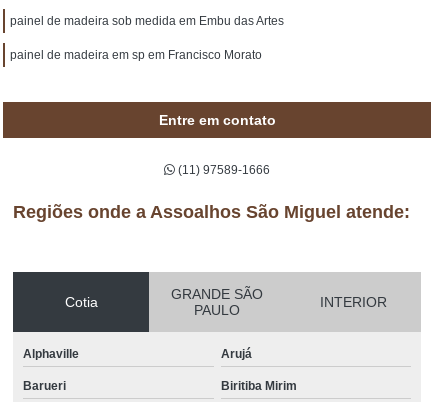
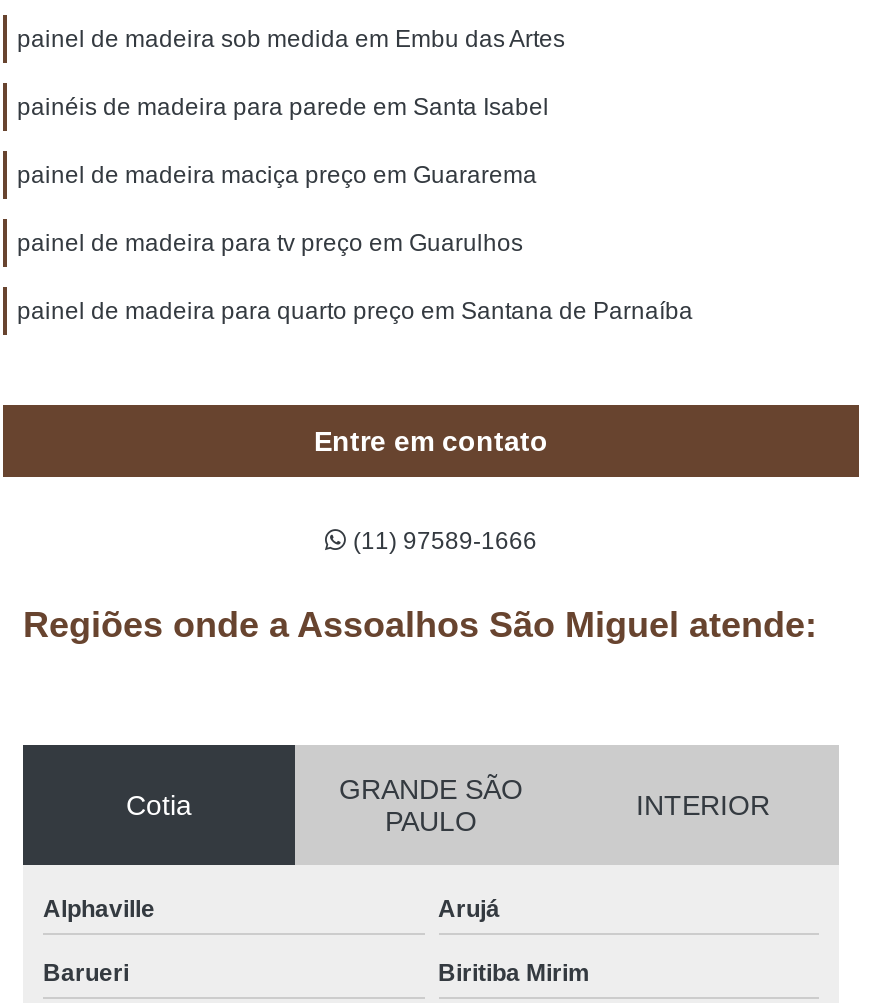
[10,48,262,62] painel de madeira em sp em Francisco Morato -> [17,93,693,325] painéis de madeira para parede em Santa Isabel | painel de madeira maciça preço em Guararema | painel de madeira para tv preço em Guarulhos | painel de madeira para quarto preço em Santana de Parnaíba

